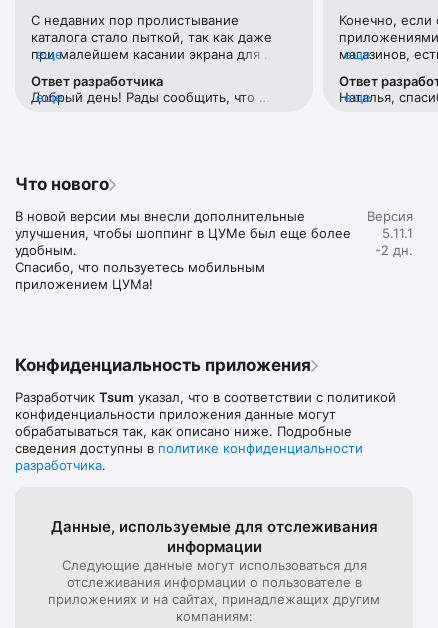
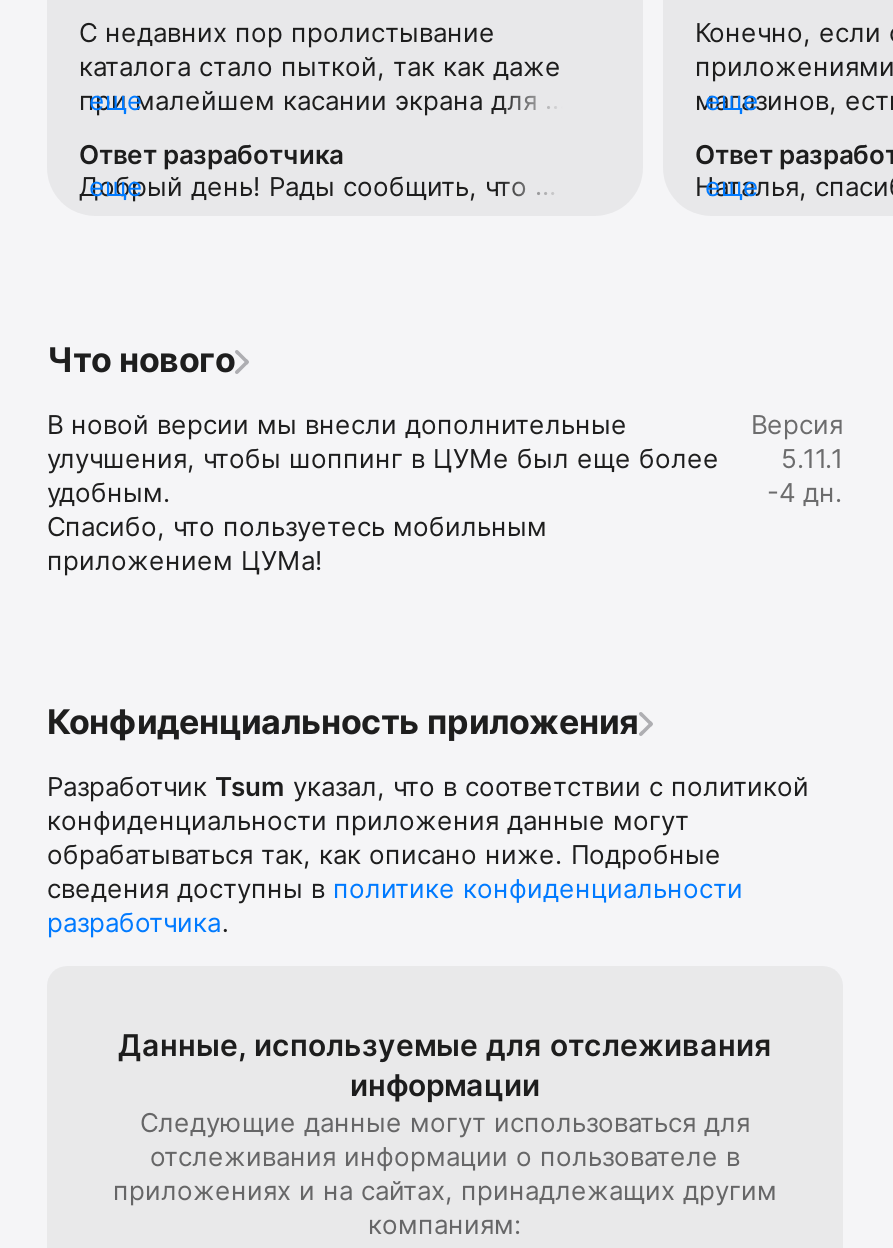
[375,242,413,258] -2 дн. -> [767,476,843,508] -4 дн.

